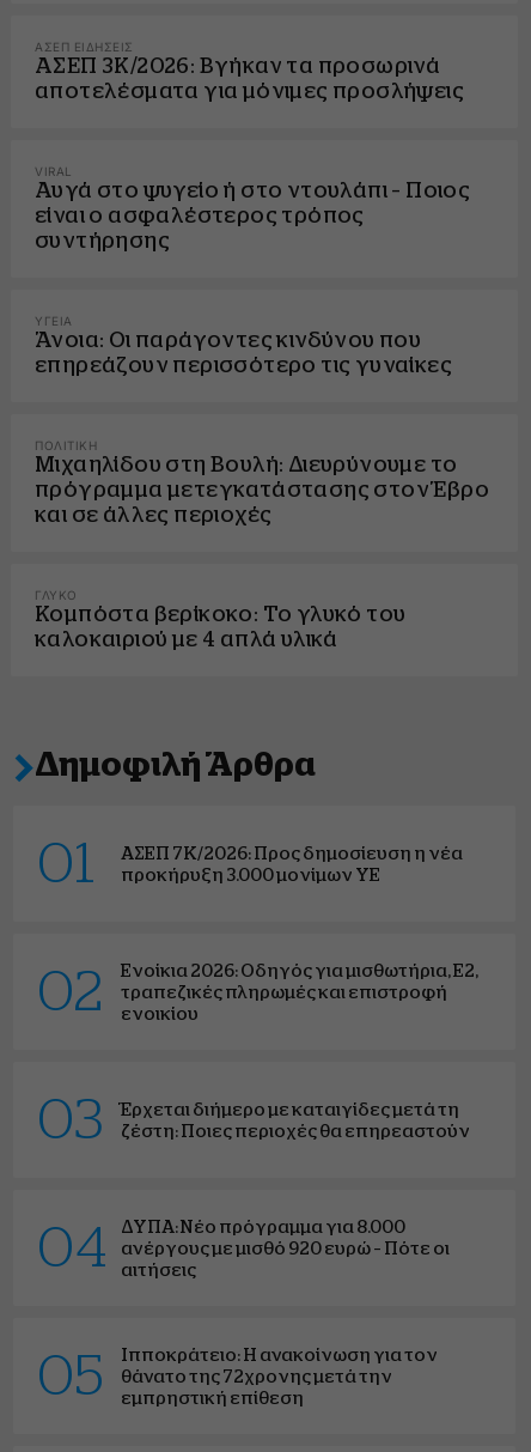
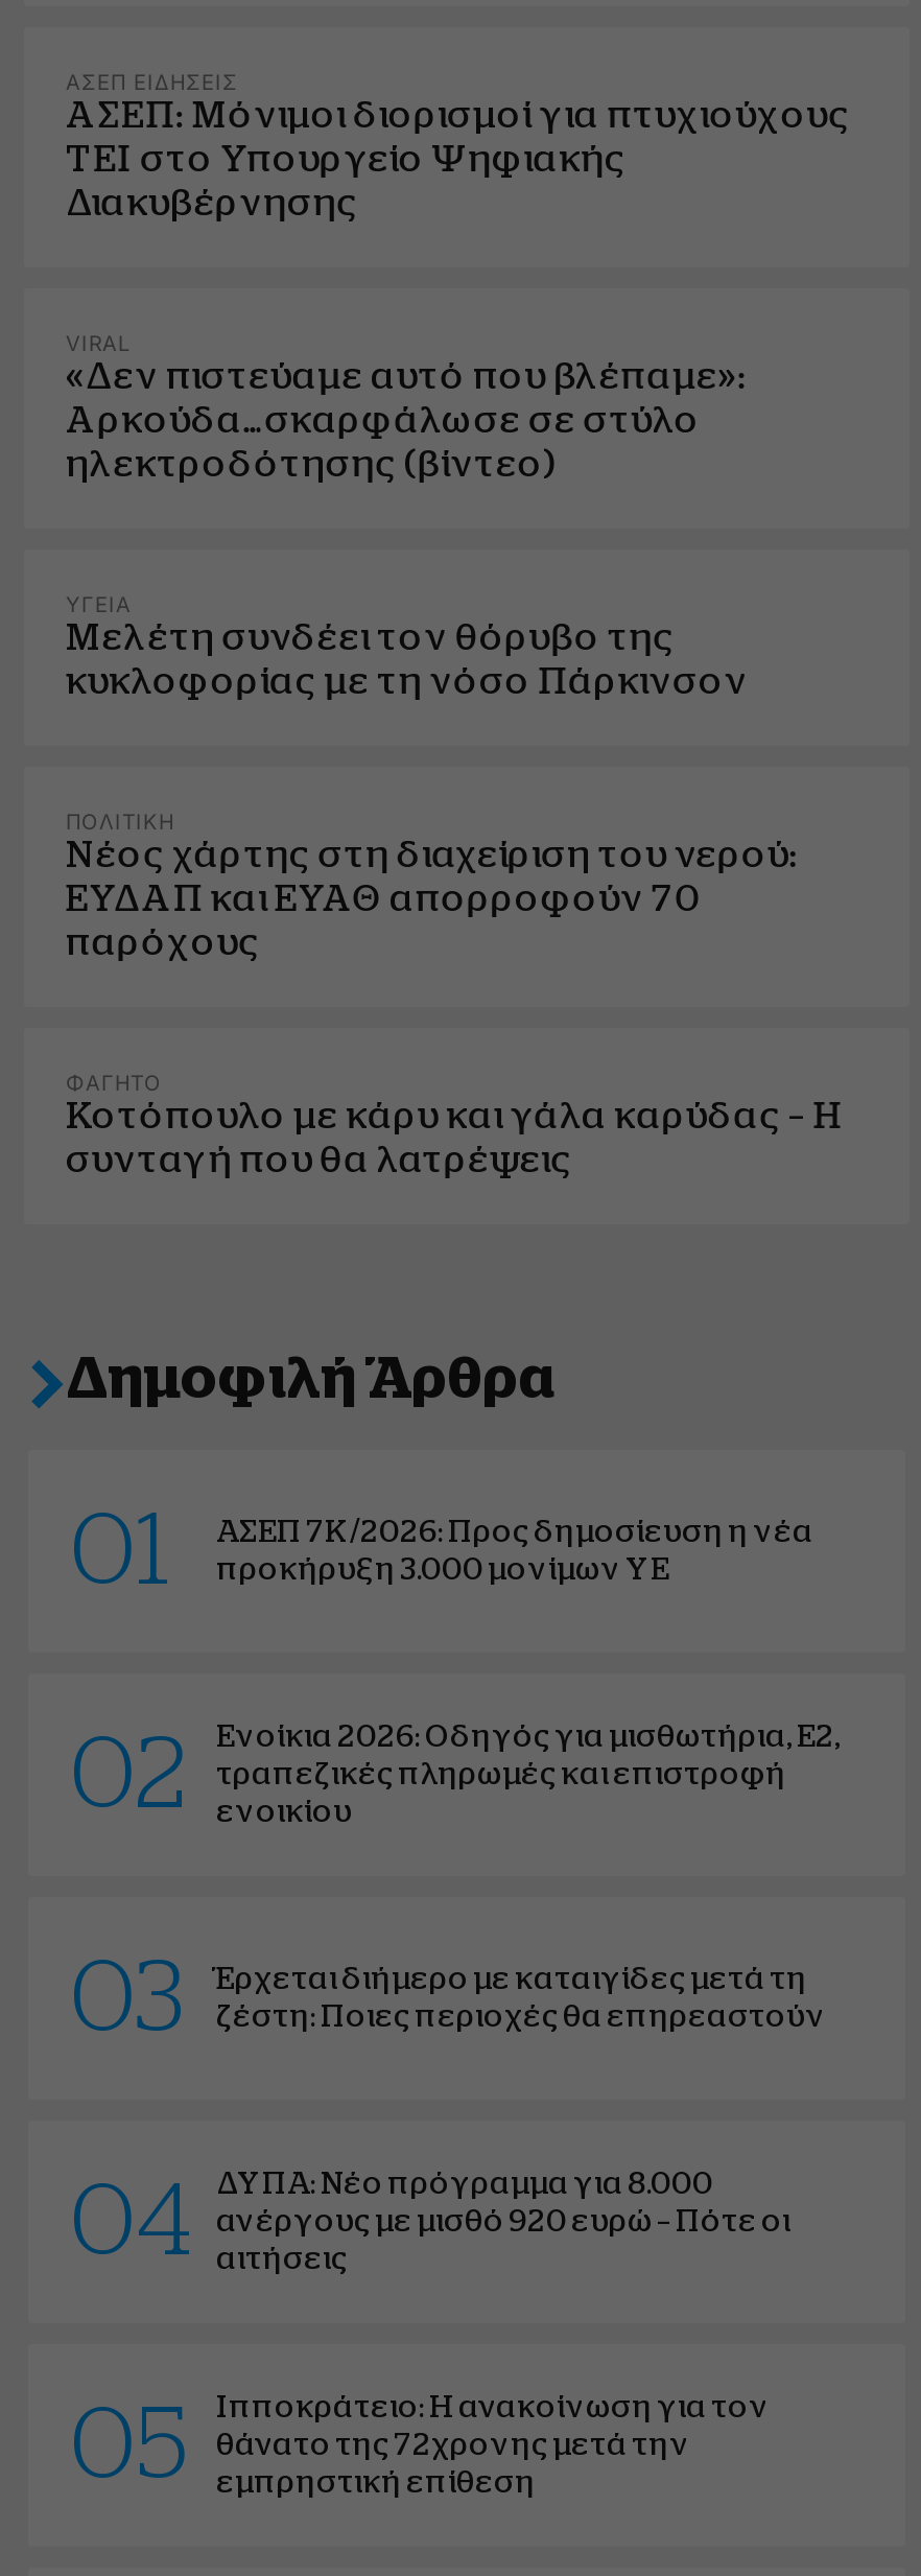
[35,56,464,102] ΑΣΕΠ 3Κ/2026: Βγήκαν τα προσωρινά | αποτελέσματα για μόνιμες προσλήψεις -> [66,96,850,221] ΑΣΕΠ: Μόνιμοι διορισμοί για πτυχιούχους | ΤΕΙ στο Υπουργείο Ψηφιακής | Διακυβέρνησης
[35,180,470,252] Αυγά στο ψυγείο ή στο ντουλάπι – Ποιος | είναι ο ασφαλέστερος τρόπος | συντήρησης -> [66,357,747,483] «Δεν πιστεύαμε αυτό που βλέπαμε»: | Αρκούδα…σκαρφάλωσε σε στύλο | ηλεκτροδότησης (βίντεο)
[35,330,452,376] Άνοια: Οι παράγοντες κινδύνου που | επηρεάζουν περισσότερο τις γυναίκες -> [66,618,748,700] Μελέτη συνδέει τον θόρυβο της | κυκλοφορίας με τη νόσο Πάρκινσον
[35,454,489,526] Μιχαηλίδου στη Βουλή: Διευρύνουμε το | πρόγραμμα μετεγκατάστασης στον Έβρο | και σε άλλες περιοχές -> [66,836,798,961] Νέος χάρτης στη διαχείριση του νερού: | ΕΥΔΑΠ και ΕΥΑΘ απορροφούν 70 | παρόχους
[35,588,406,651] ΓΛΥΚΌ | Κομπόστα βερίκοκο: Το γλυκό του | καλοκαιριού με 4 απλά υλικά -> [66,1070,843,1178] ΦΑΓΗΤΌ | Κοτόπουλο με κάρυ και γάλα καρύδας – Η | συνταγή που θα λατρέψεις

